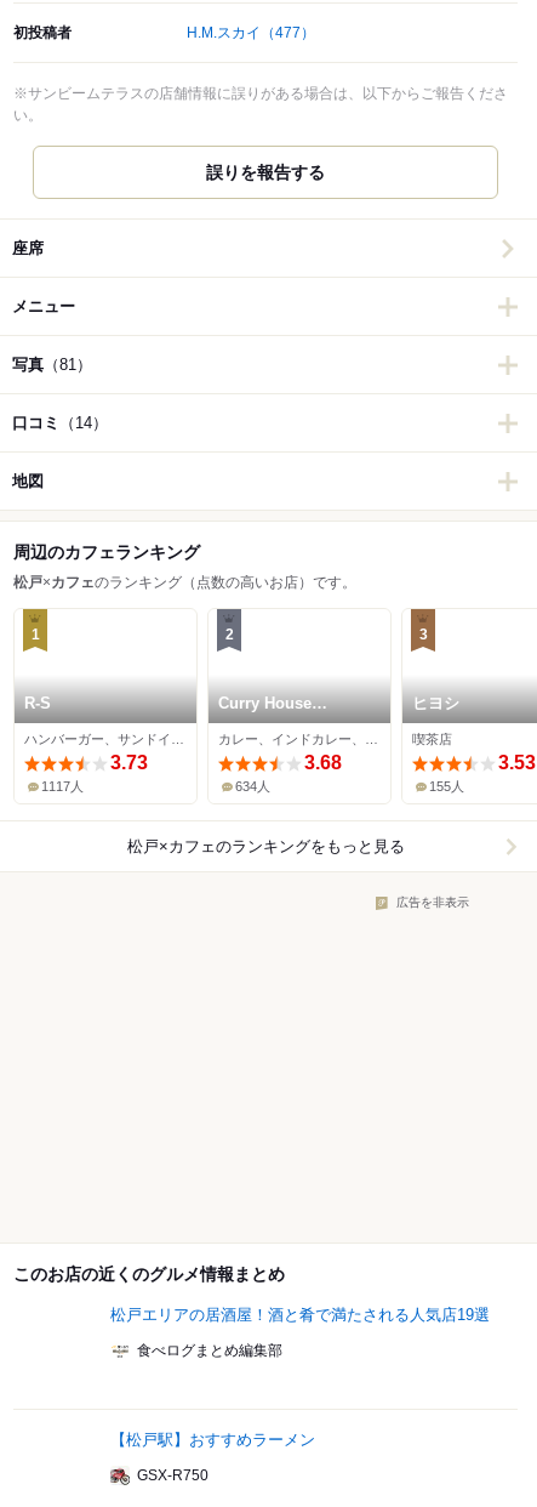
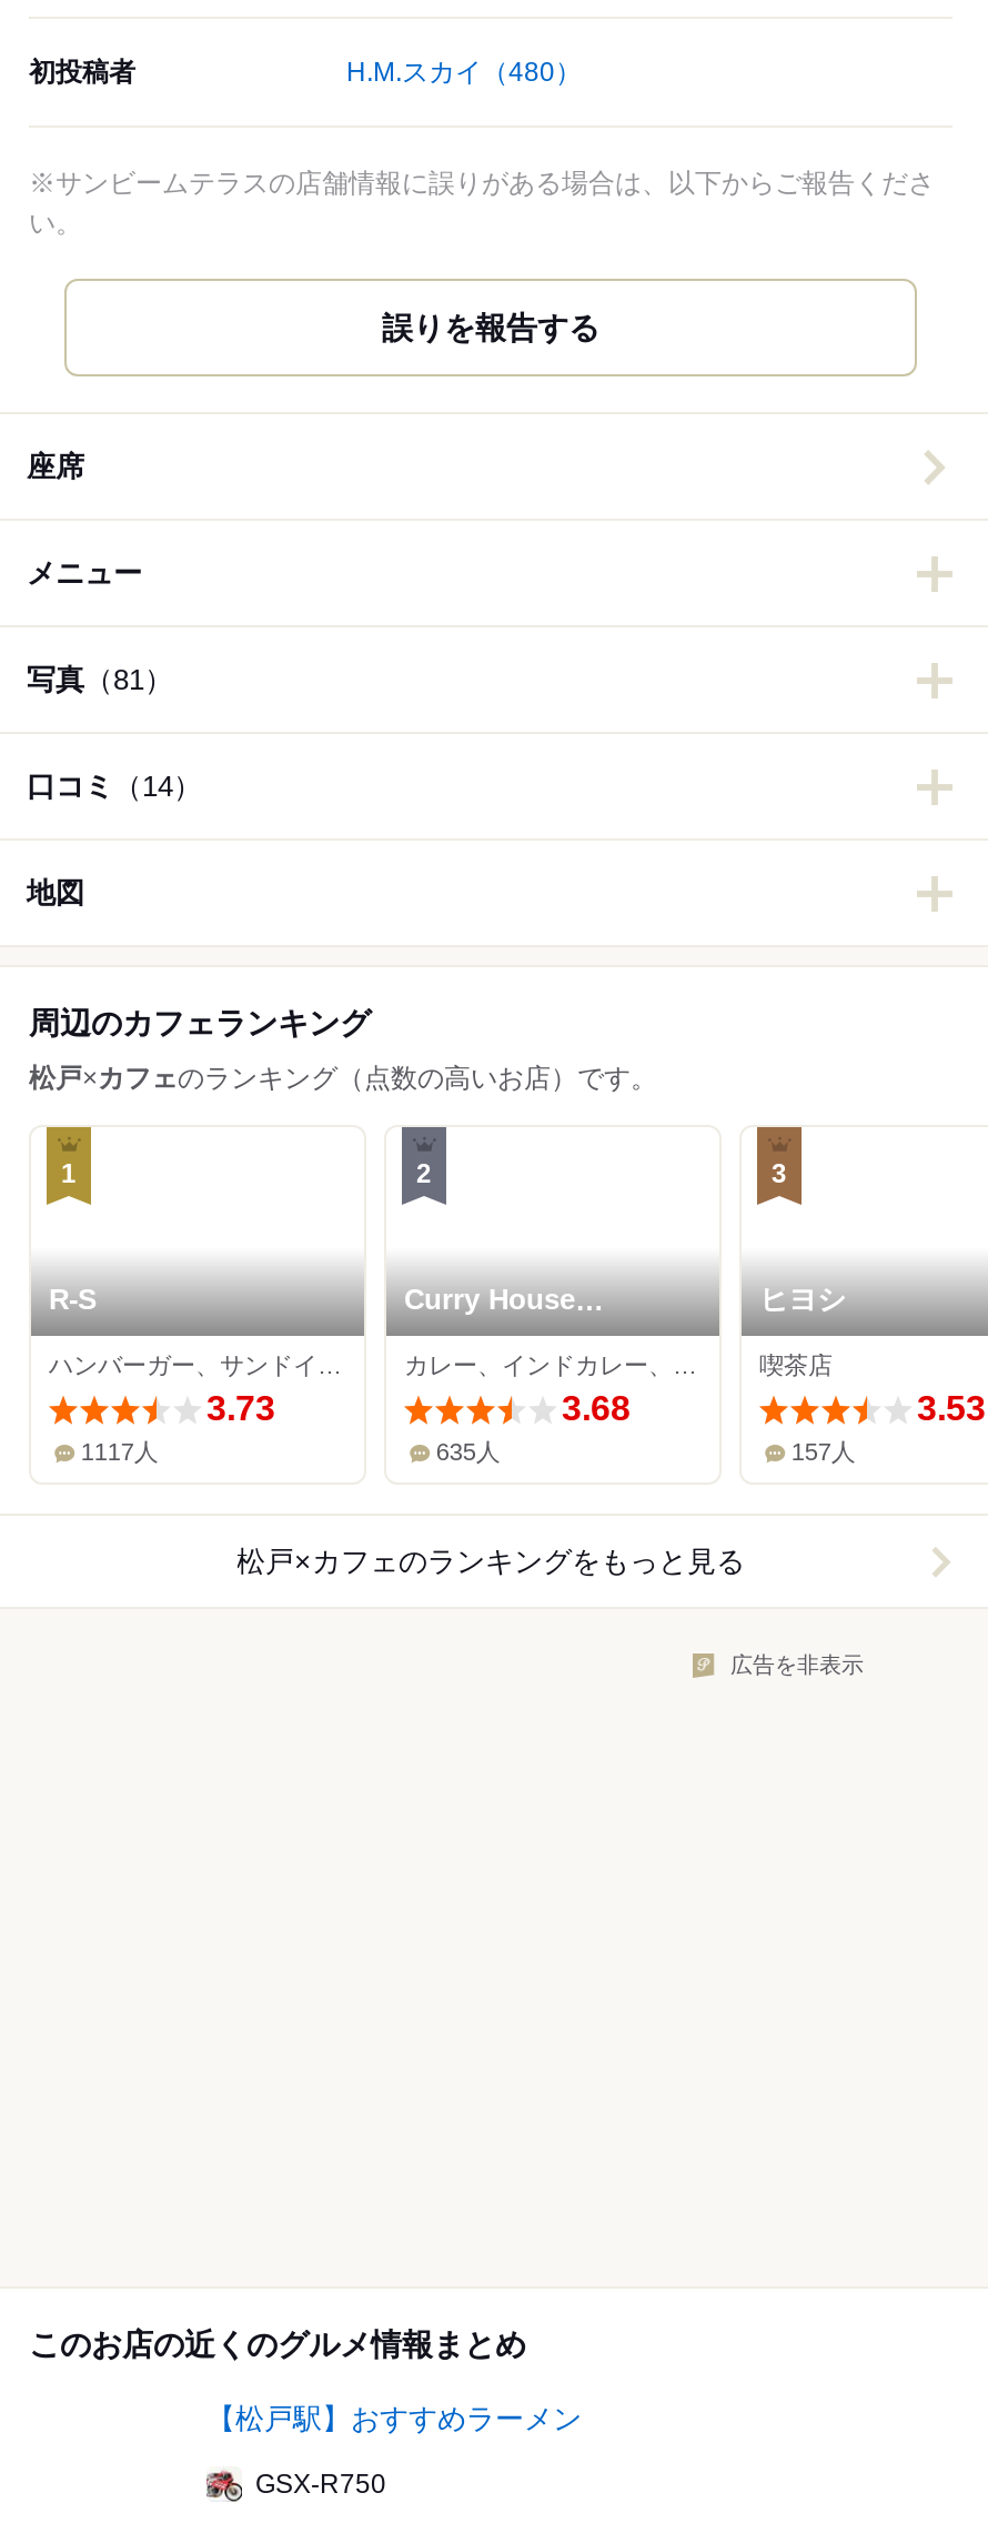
[187,25,315,42] H.M.スカイ（477） -> [346,57,582,88] H.M.スカイ（480）
[236,779,271,794] 634人 -> [436,1439,500,1465] 635人
[430,779,465,794] 155人 -> [791,1439,856,1465] 157人
[110,1306,490,1359] 松戸エリアの居酒屋！酒と肴で満たされる人気店19選 | 食べログまとめ編集部 -> none

